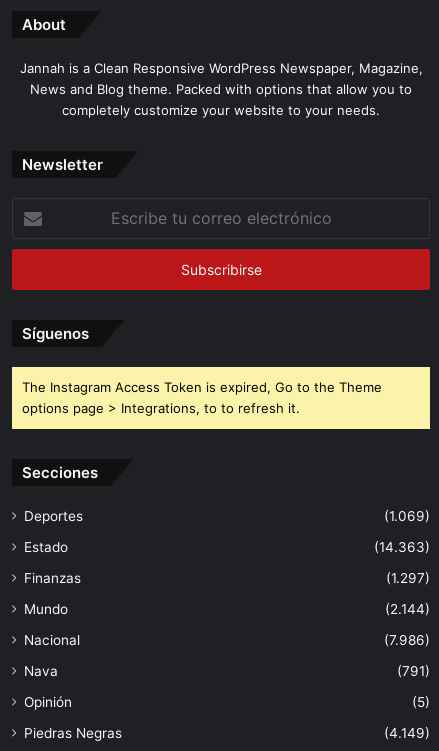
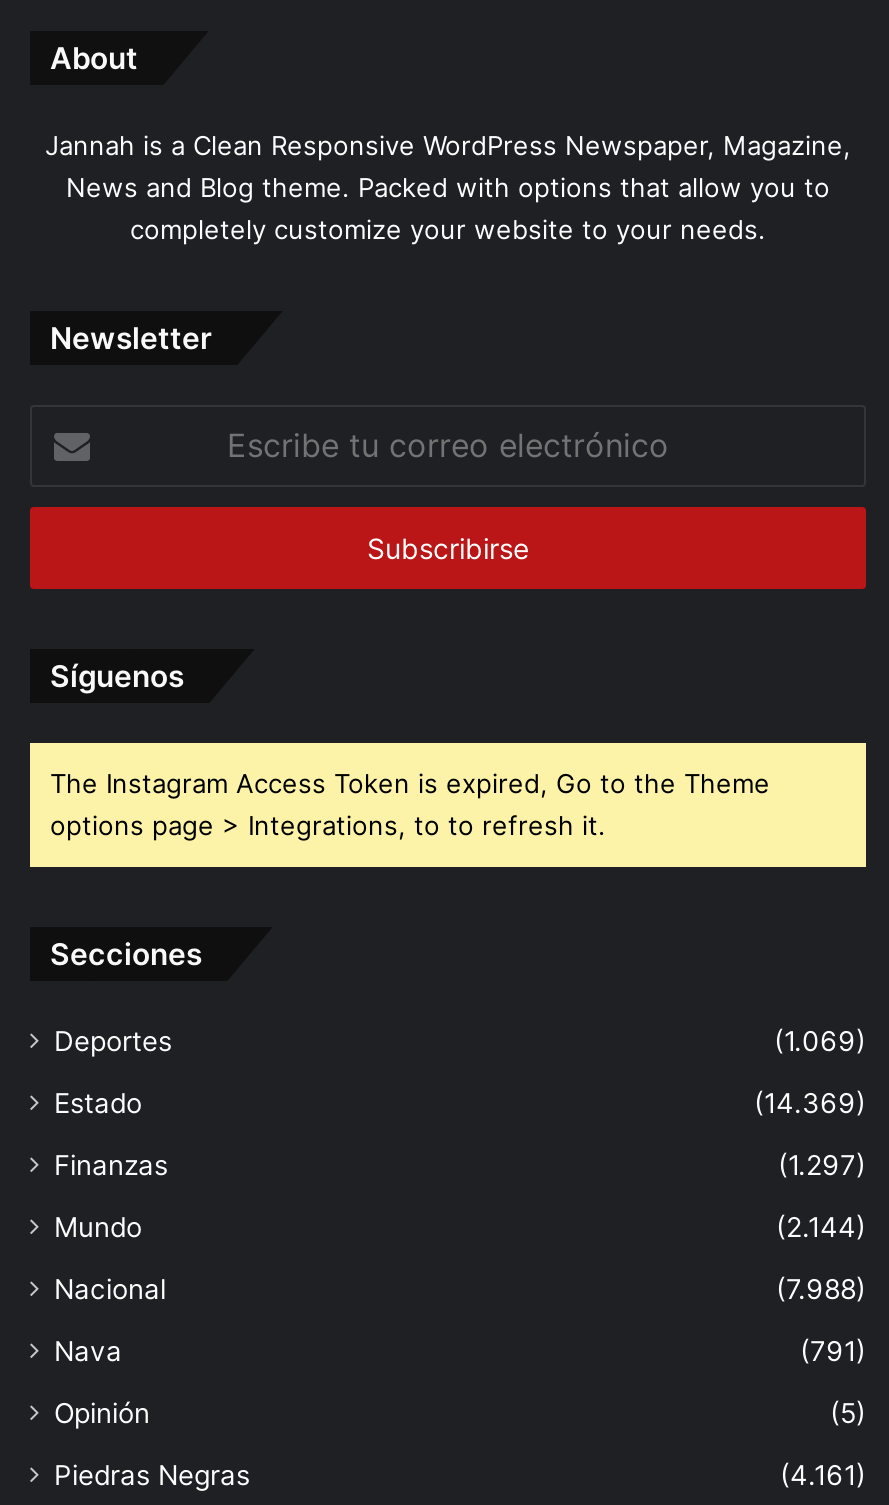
[374,539,430,555] (14.363) -> [754,1087,866,1119] (14.369)
[384,632,430,648] (7.986) -> [776,1273,866,1305] (7.988)
[384,725,430,741] (4.149) -> [780,1459,866,1491] (4.161)

